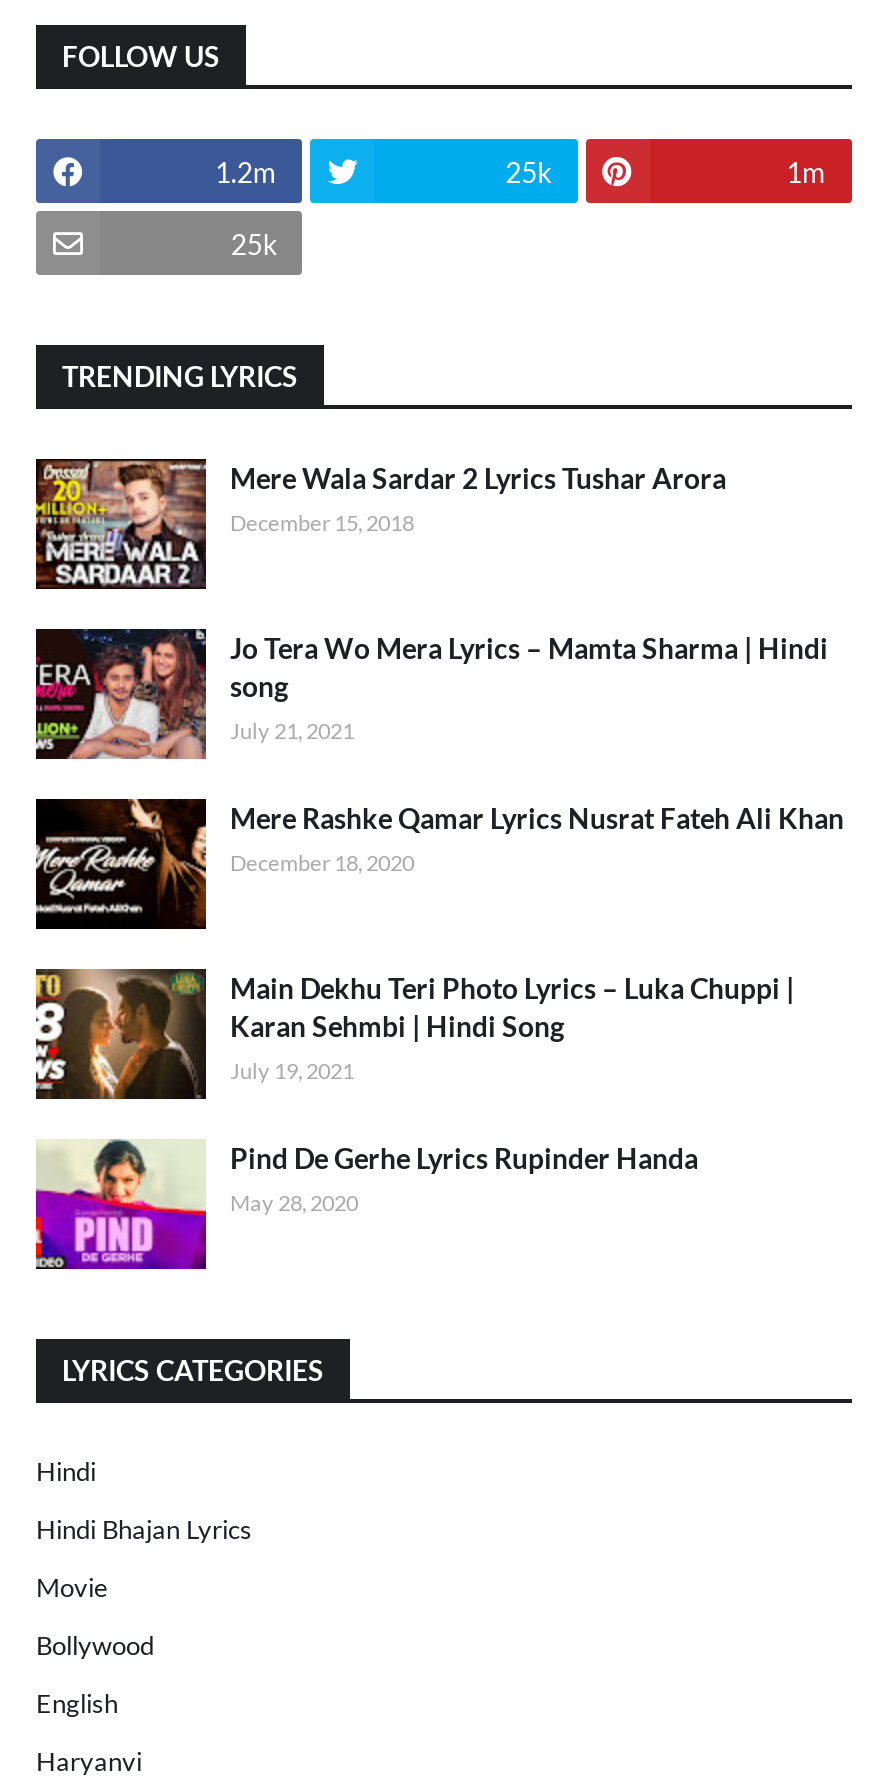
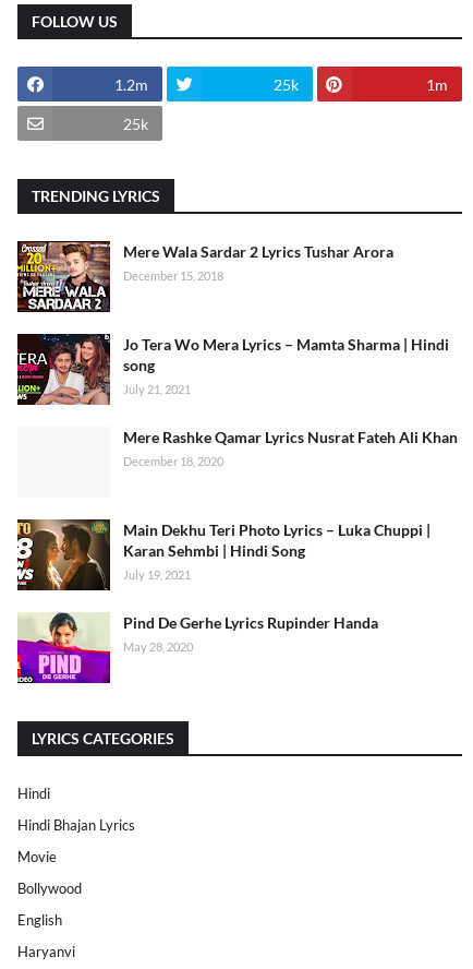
[34,797,208,931] [image] -> none

